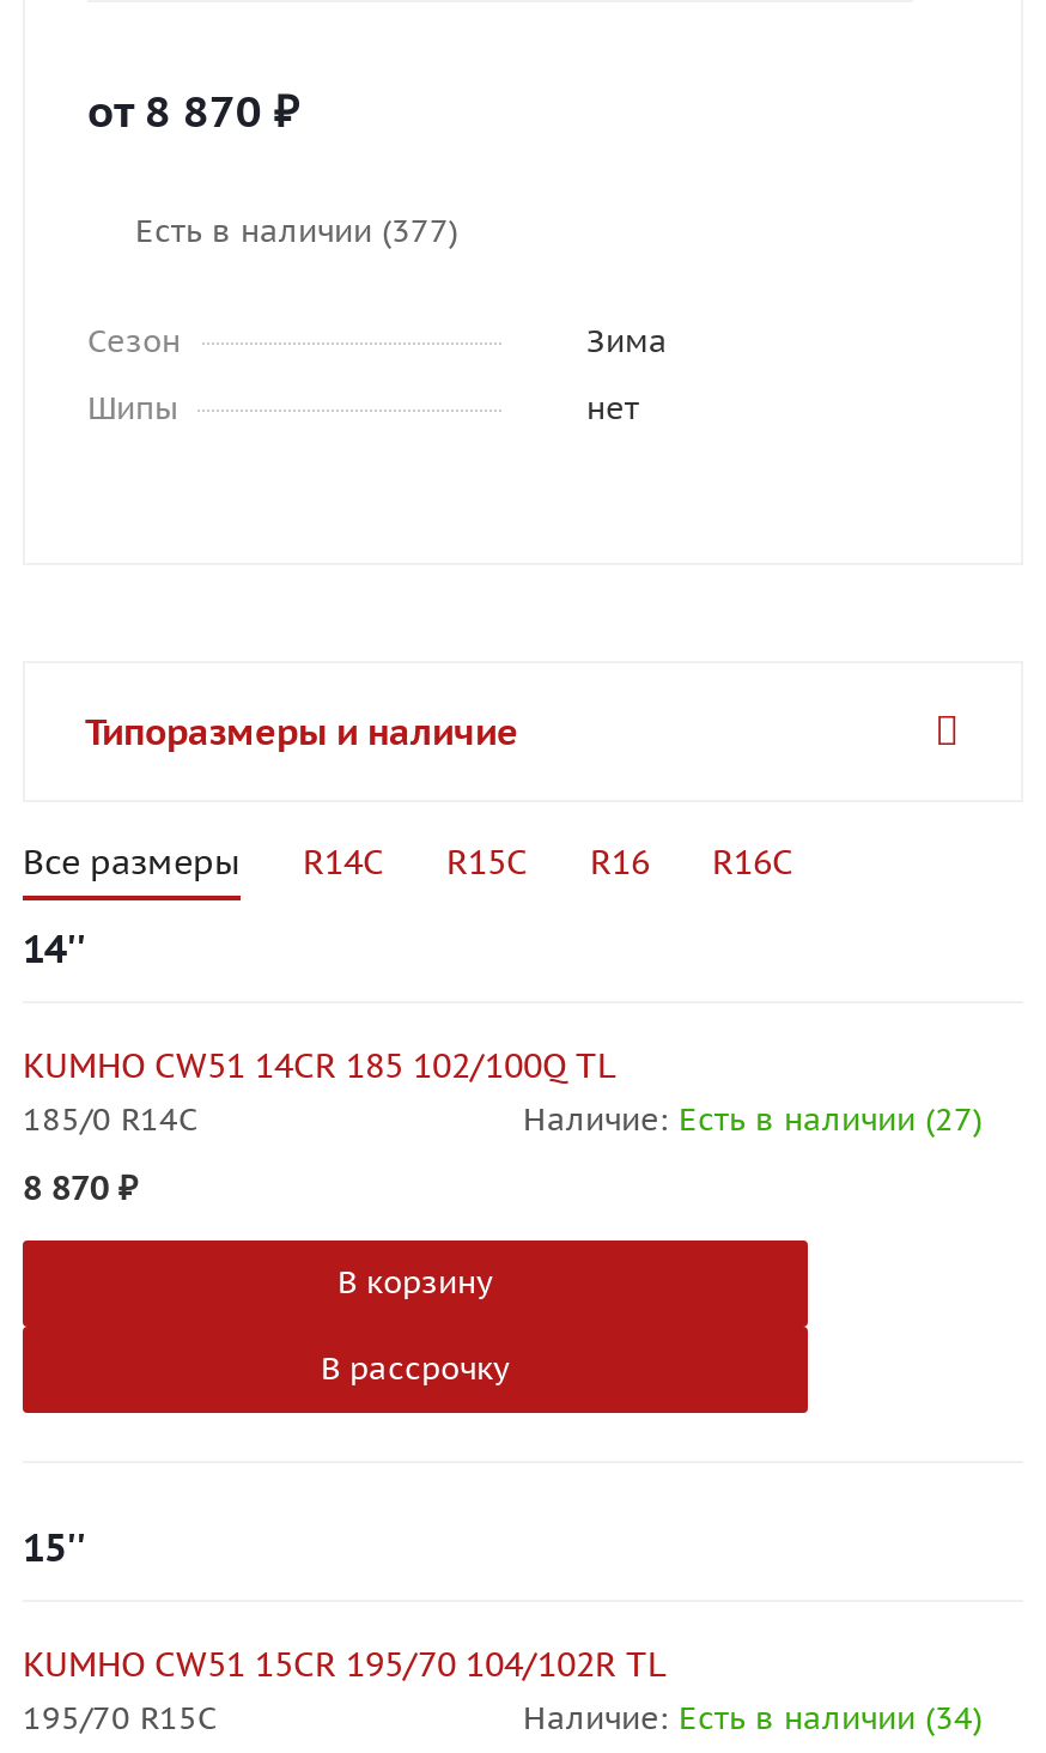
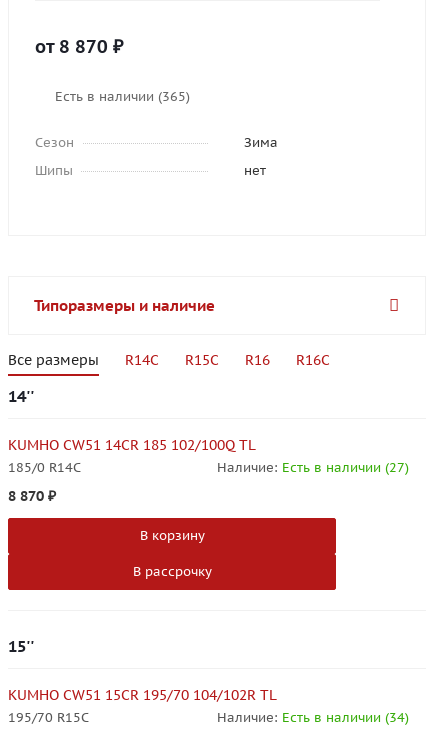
[135,210,458,250] Есть в наличии (377) -> [55,87,190,104] Есть в наличии (365)

